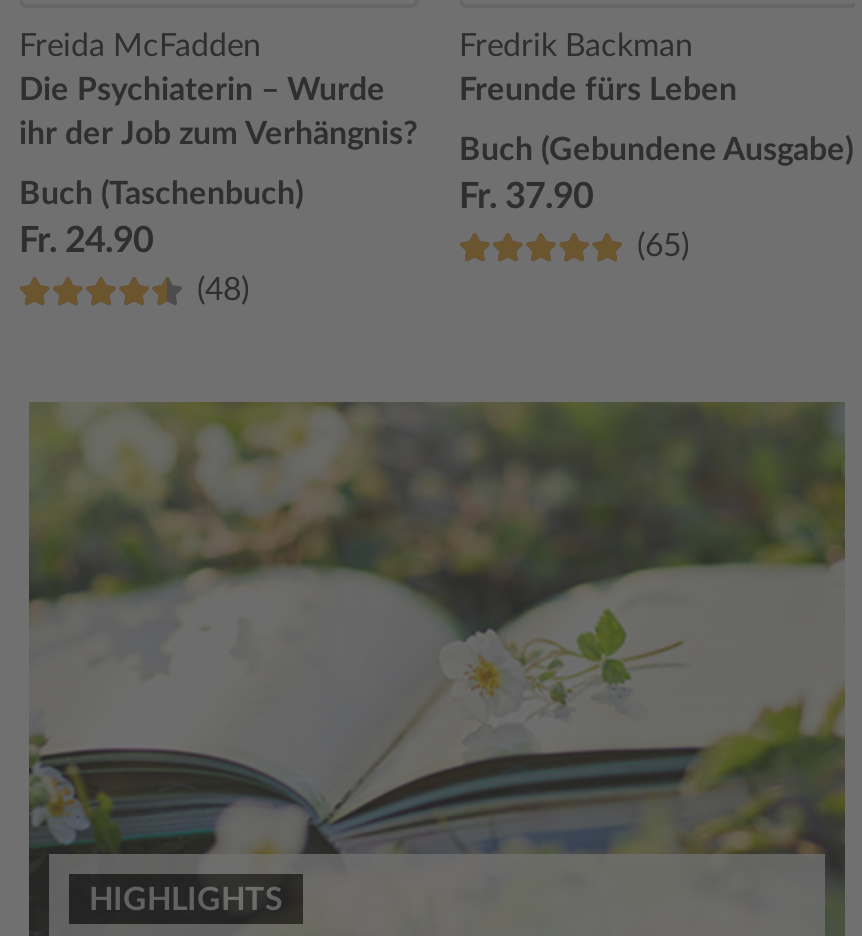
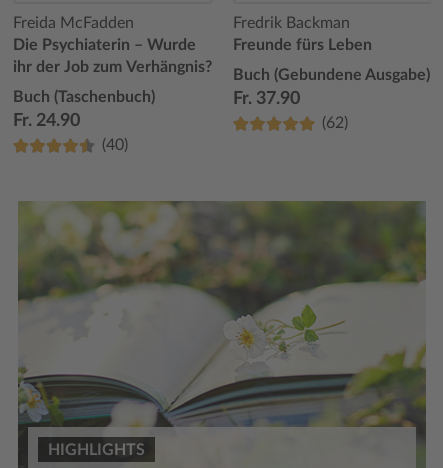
[637,230,689,262] (65) -> [322,115,348,131] (62)
[197,274,249,306] (48) -> [102,137,128,153] (40)

